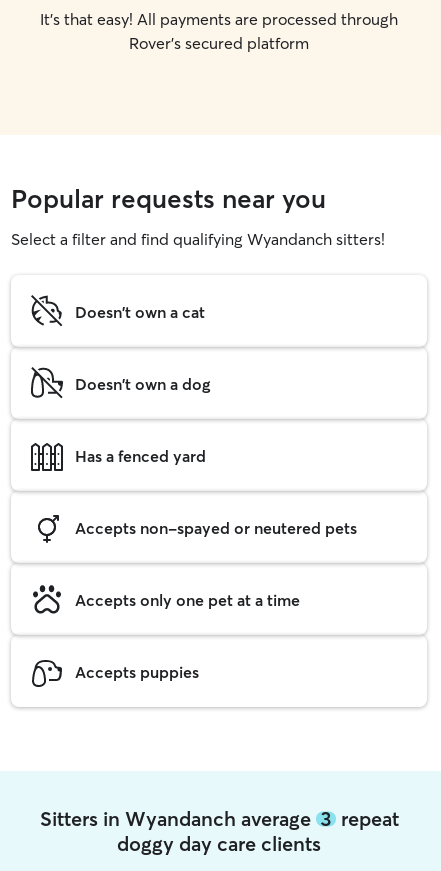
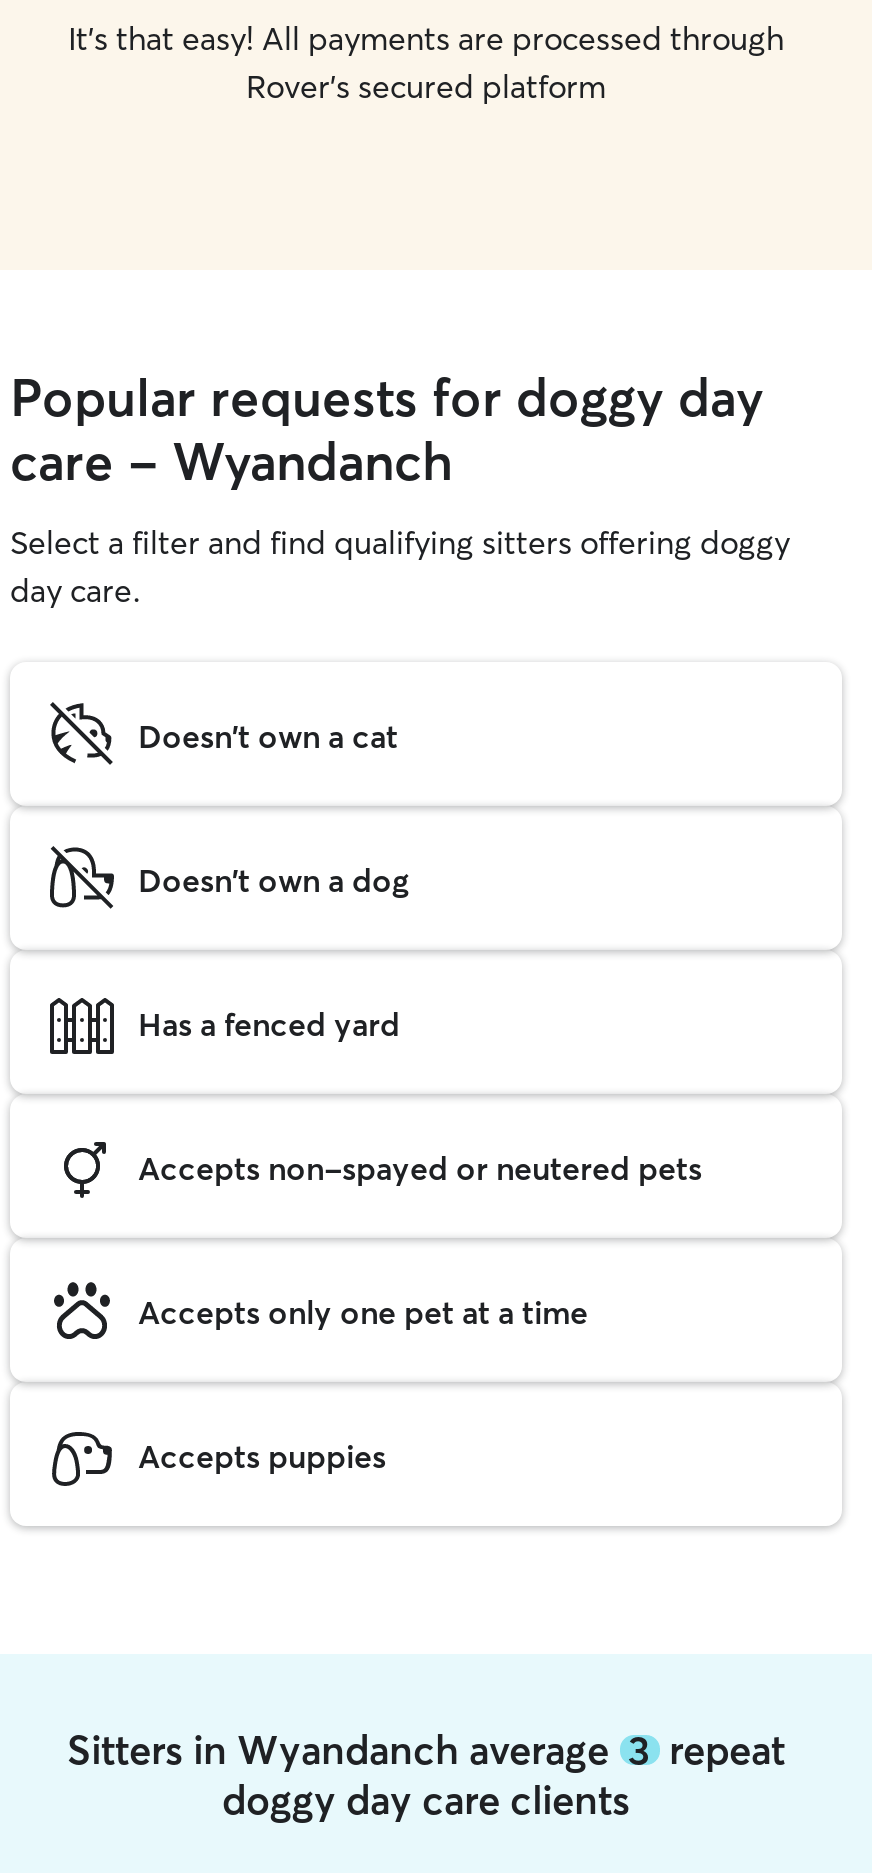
[11,183,385,249] Popular requests near you | Select a filter and find qualifying Wyandanch sitters! -> [10,366,790,610] Popular requests for doggy day | care - Wyandanch | Select a filter and find qualifying sitters offering doggy | day care.

